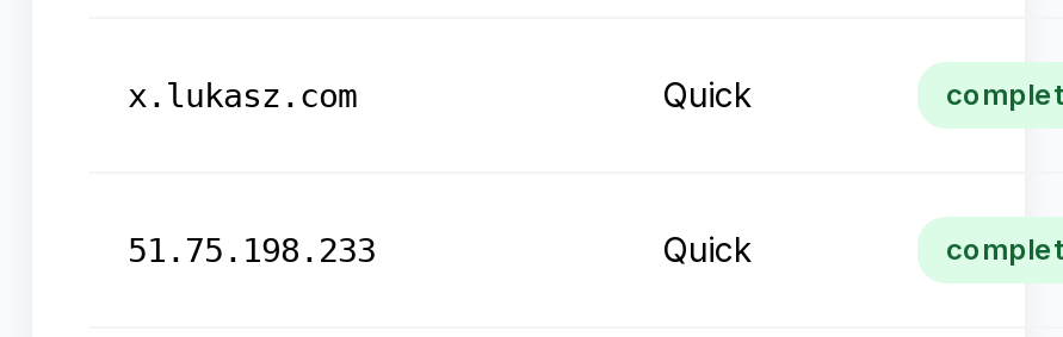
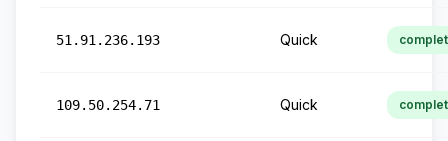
[128,76,357,114] x.lukasz.com -> [56,32,160,48] 51.91.236.193
[128,231,376,269] 51.75.198.233 -> [56,97,160,113] 109.50.254.71

